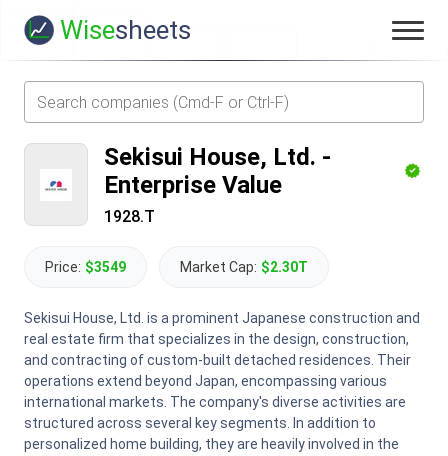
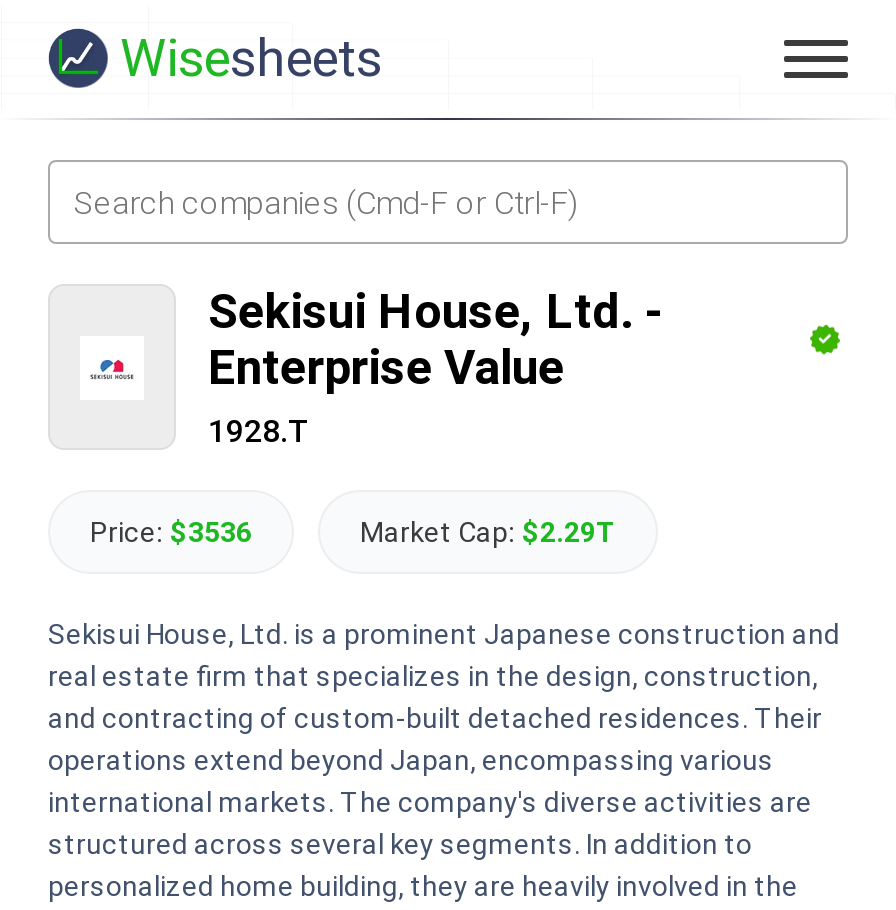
[45,259,126,275] Price: $3549 -> [90,516,252,548] Price: $3536
[180,259,308,275] Market Cap: $2.30T -> [360,516,616,548] Market Cap: $2.29T

